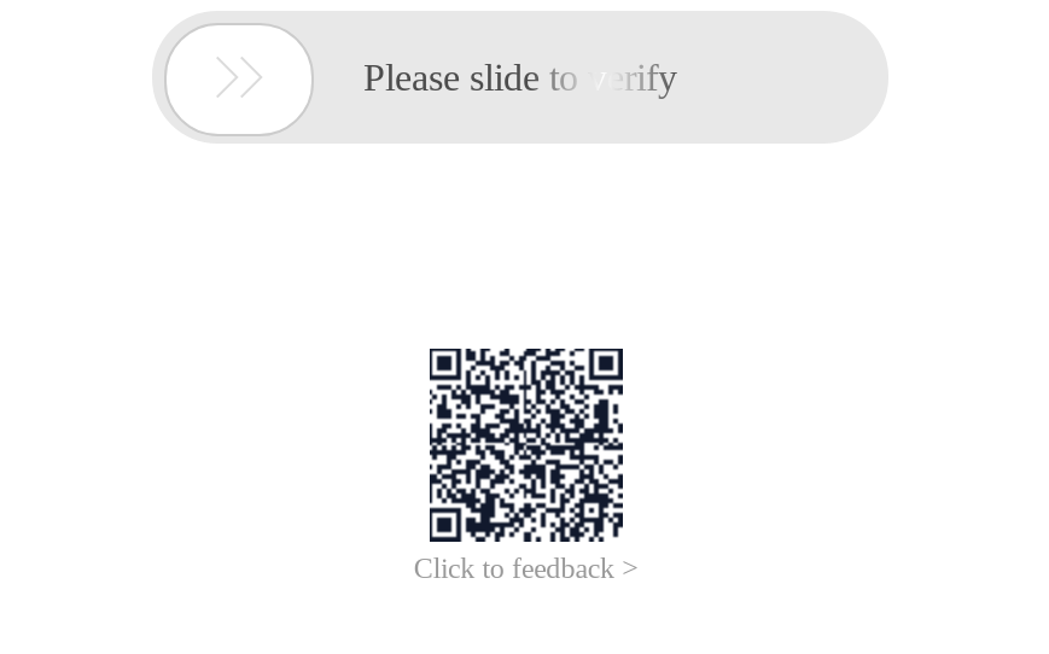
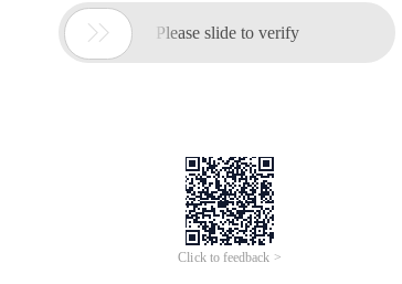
[430,361,625,544] [image] -> [184,161,273,246] [image]

